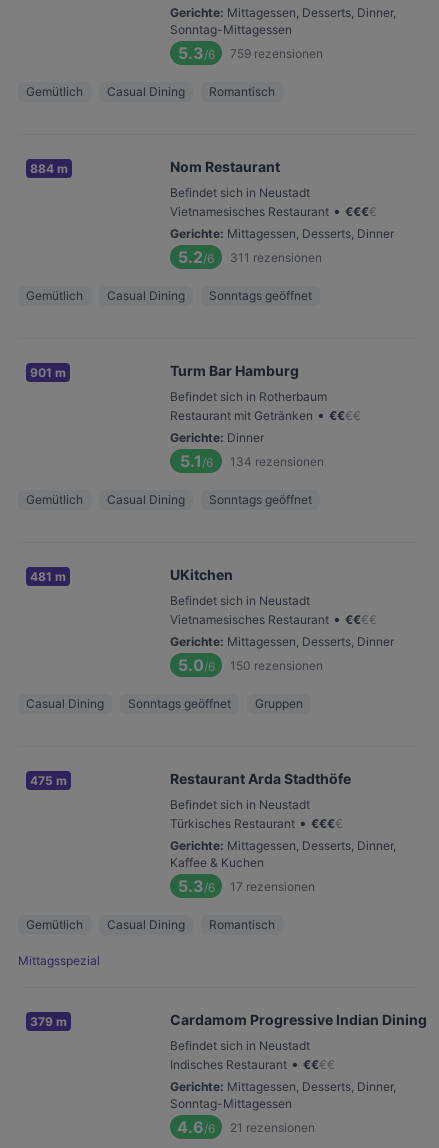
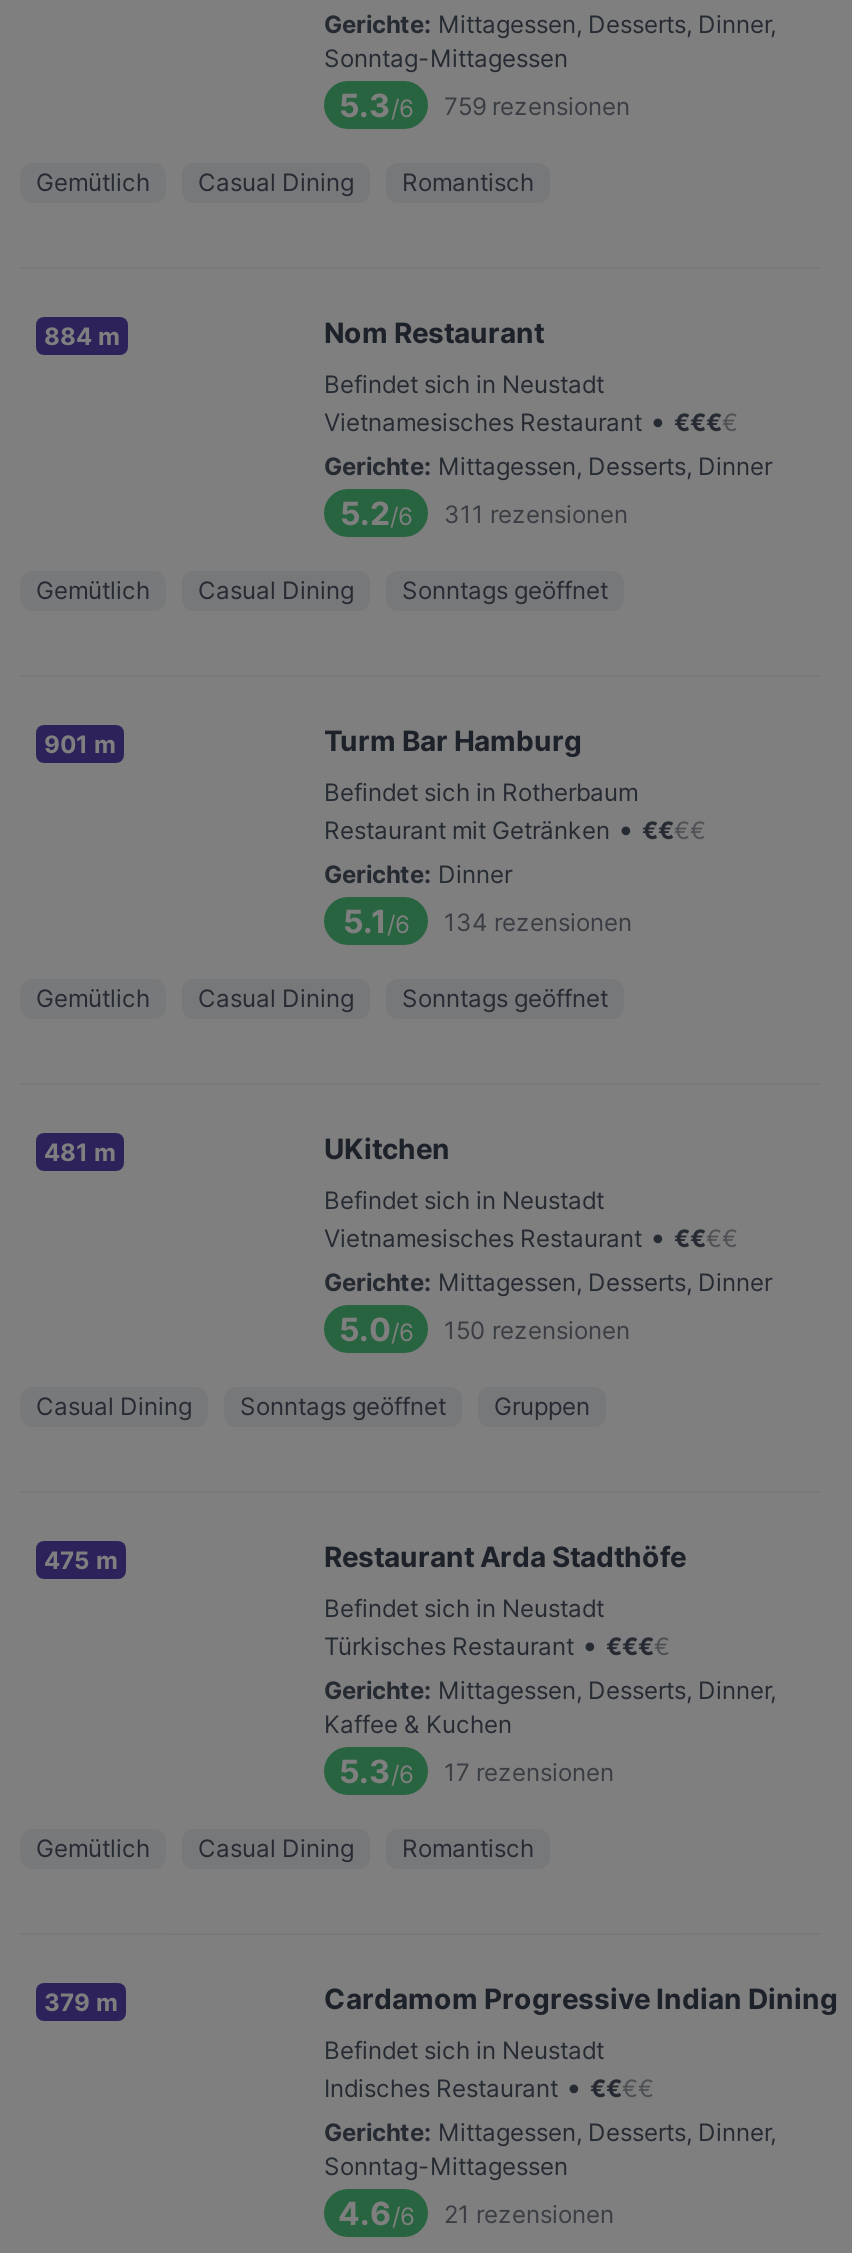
[18,953,100,968] Mittagsspezial -> none

